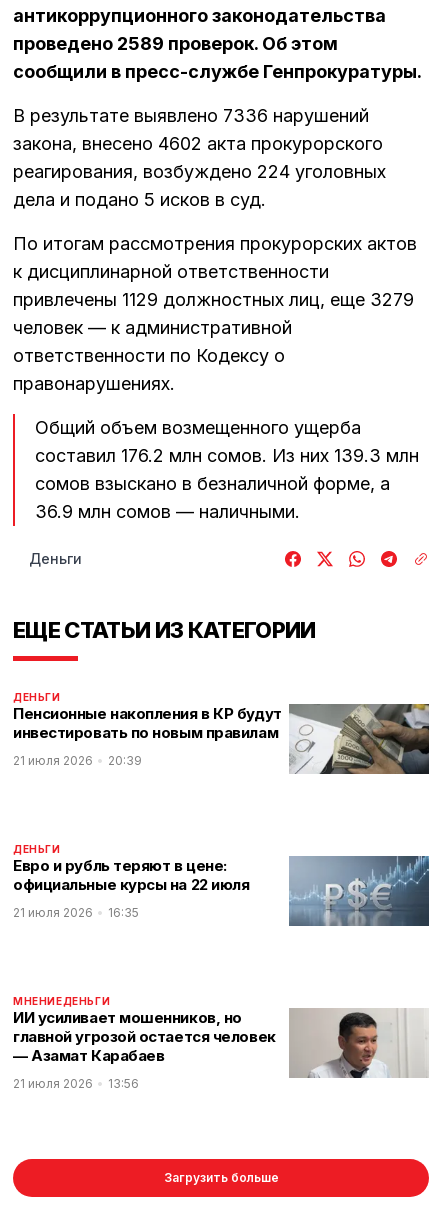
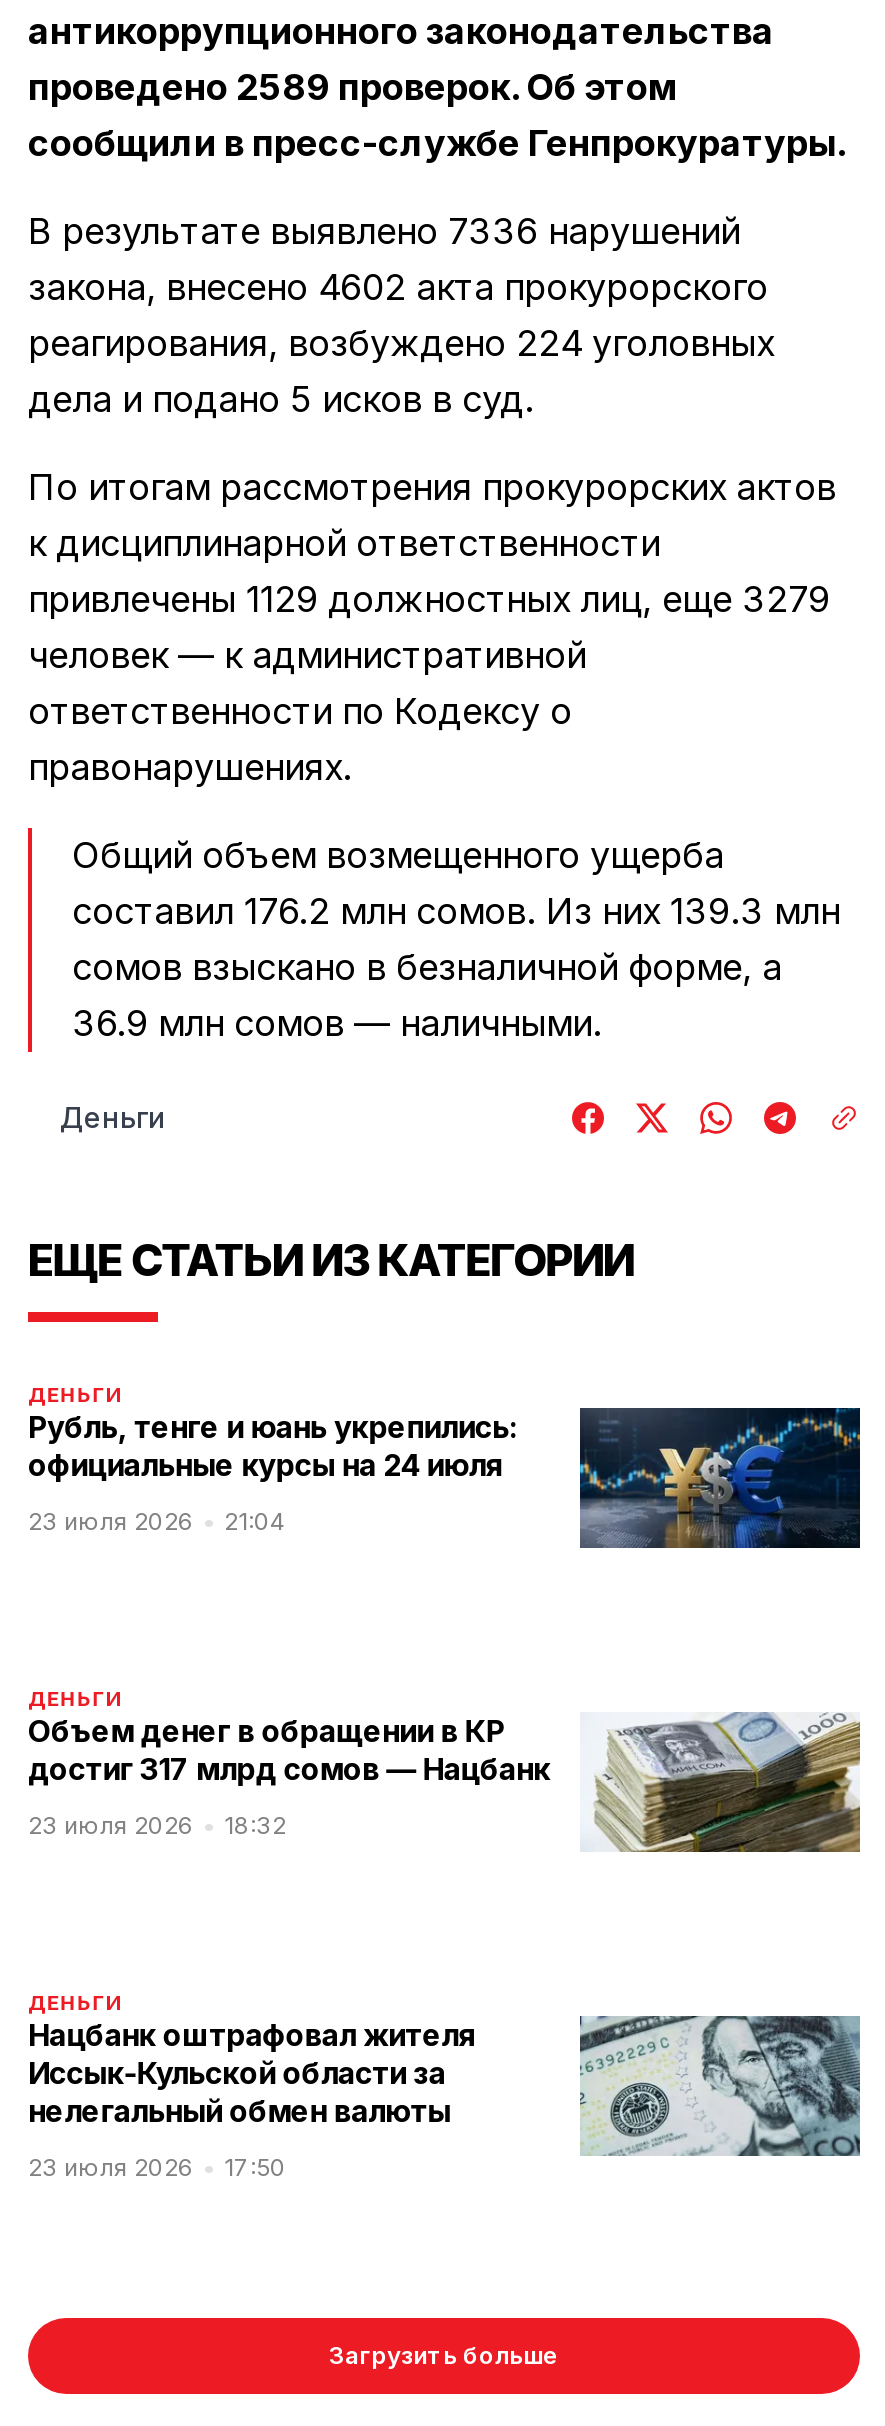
[13,703,430,775] [image] | Пенсионные накопления в КР будут | инвестировать по новым правилам -> [28,1406,862,1550] [image] | Рубль, тенге и юань укрепились: | официальные курсы на 24 июля
[13,753,142,768] 21 июля 2026 | 20:39 -> [28,1506,286,1536] 23 июля 2026 | 21:04
[13,855,430,927] [image] | Евро и рубль теряют в цене: | официальные курсы на 22 июля -> [28,1712,862,1854] [image] | Объем денег в обращении в КР | достиг 317 млрд сомов — Нацбанк
[13,905,139,920] 21 июля 2026 | 16:35 -> [28,1810,286,1840] 23 июля 2026 | 18:32
[13,995,276,1065] МНЕНИЕДЕНЬГИ | ИИ усиливает мошенников, но | главной угрозой остается человек | — Азамат Карабаев -> [28,1990,476,2130] ДЕНЬГИ | Нацбанк оштрафовал жителя | Иссык-Кульской области за | нелегальный обмен валюты
[290,1008,429,1079] [image] -> [580,2014,862,2158] [image]
[13,1076,139,1091] 21 июля 2026 | 13:56 -> [28,2152,286,2182] 23 июля 2026 | 17:50

